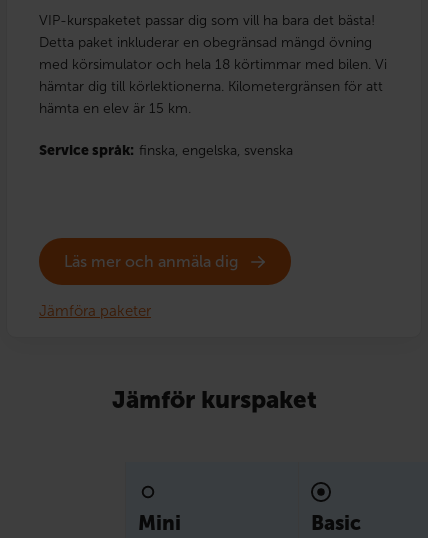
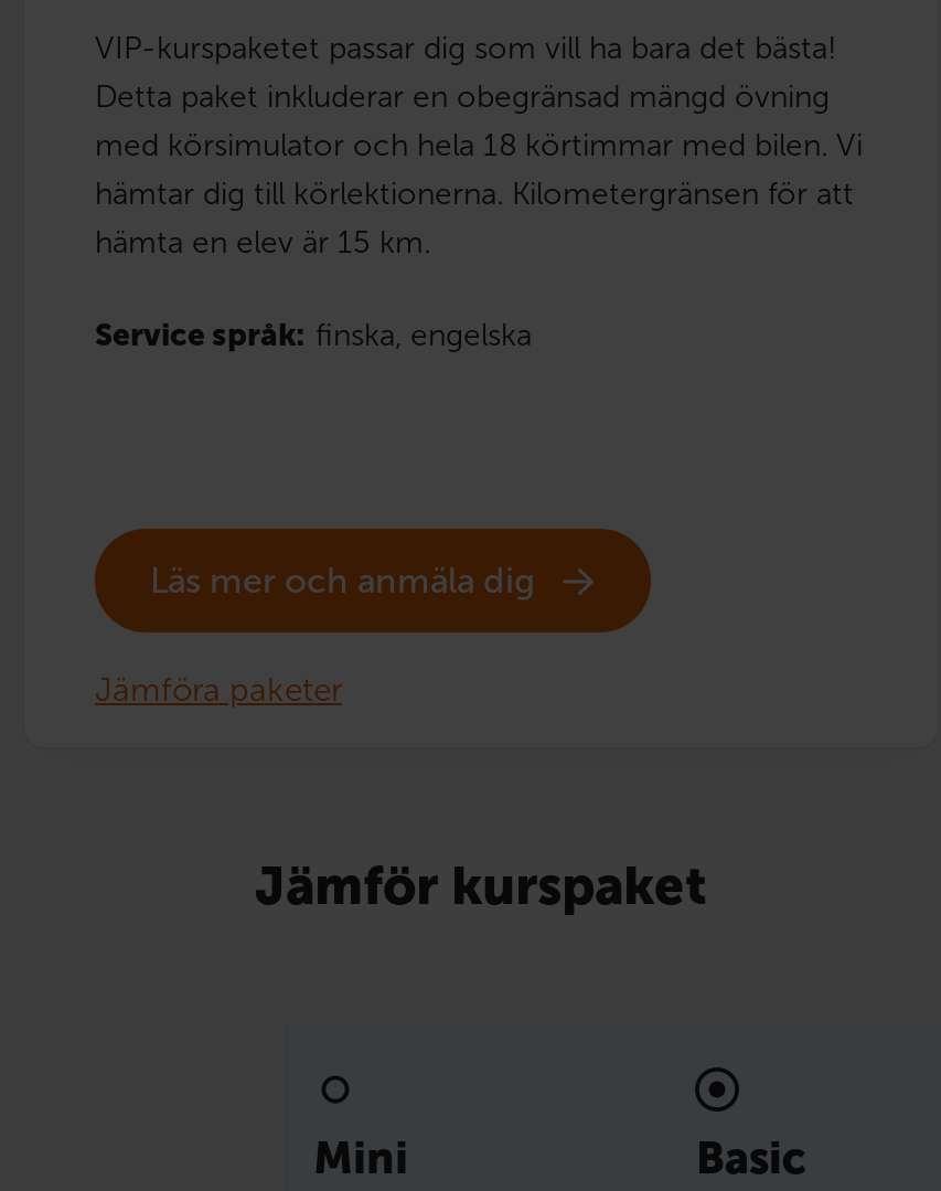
[39,142,293,159] Service språk: finska, engelska, svenska -> [95,316,532,353] Service språk: finska, engelska

